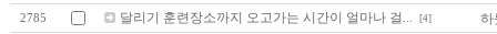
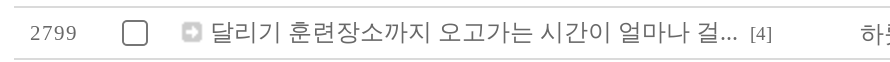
[20,12,47,24] 2785 -> [30,22,78,44] 2799

